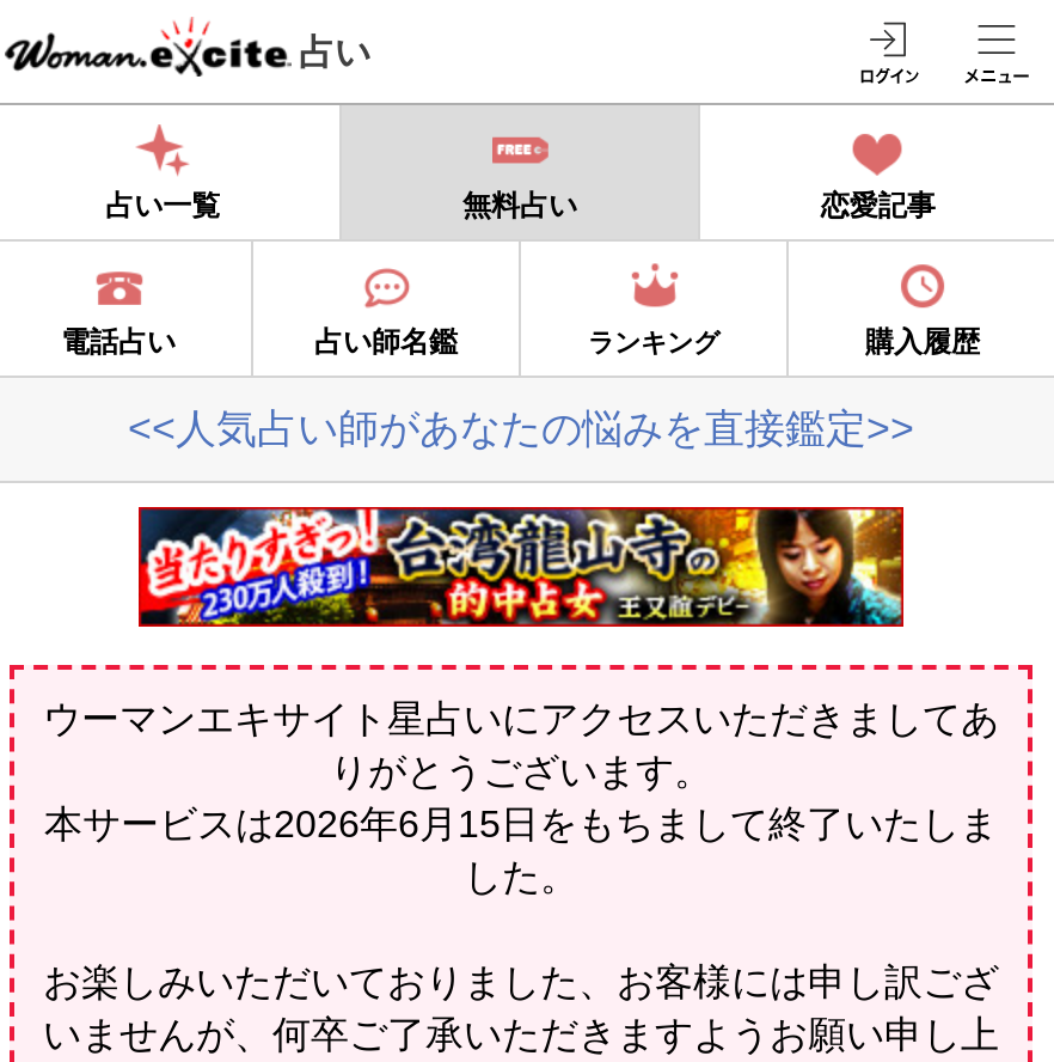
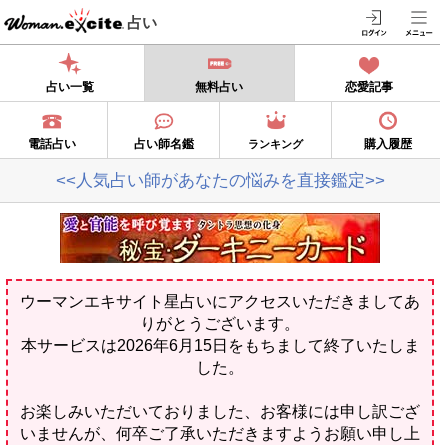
[139,505,903,629] [image] -> [60,212,380,264] [image]

